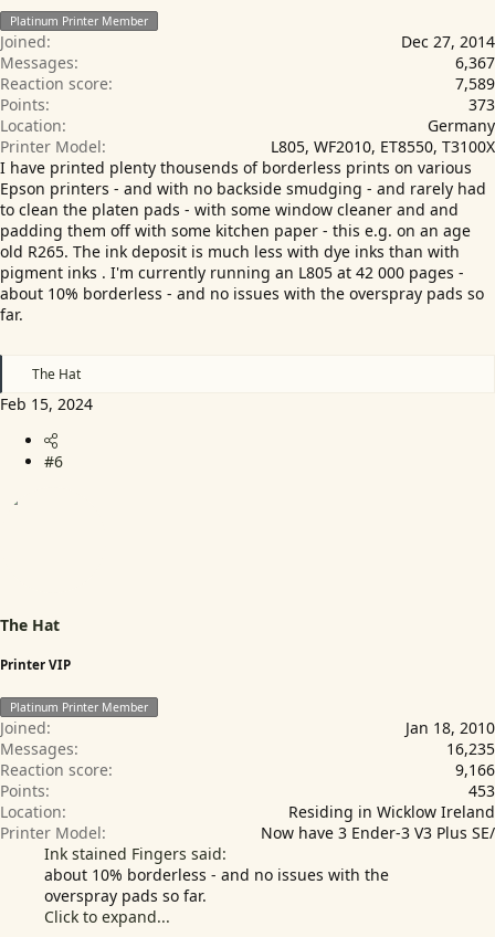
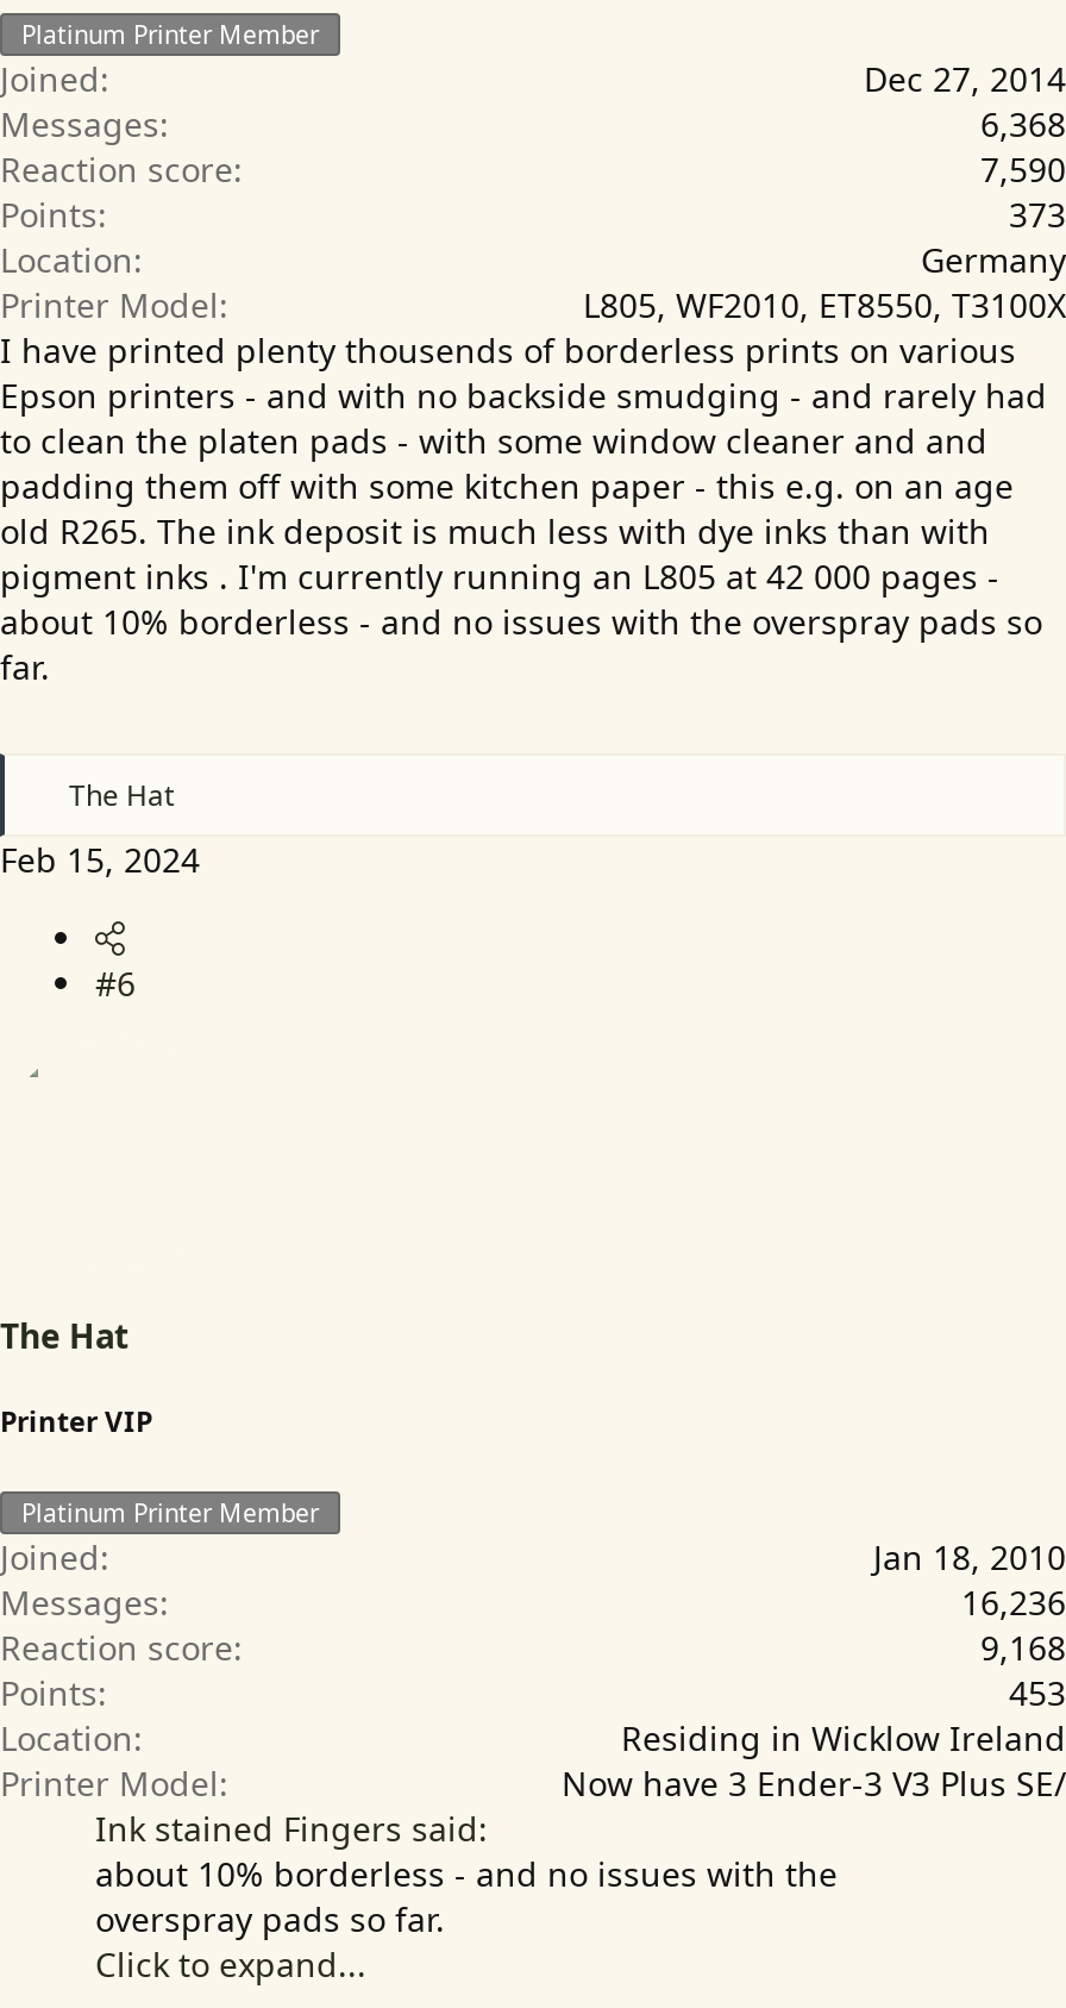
[455,52,495,73] 6,367 -> [980,101,1066,146] 6,368
[455,73,495,94] 7,589 -> [980,146,1066,192] 7,590
[446,738,495,759] 16,235 -> [961,1580,1066,1625] 16,236
[455,759,495,780] 9,166 -> [980,1625,1066,1671] 9,168

